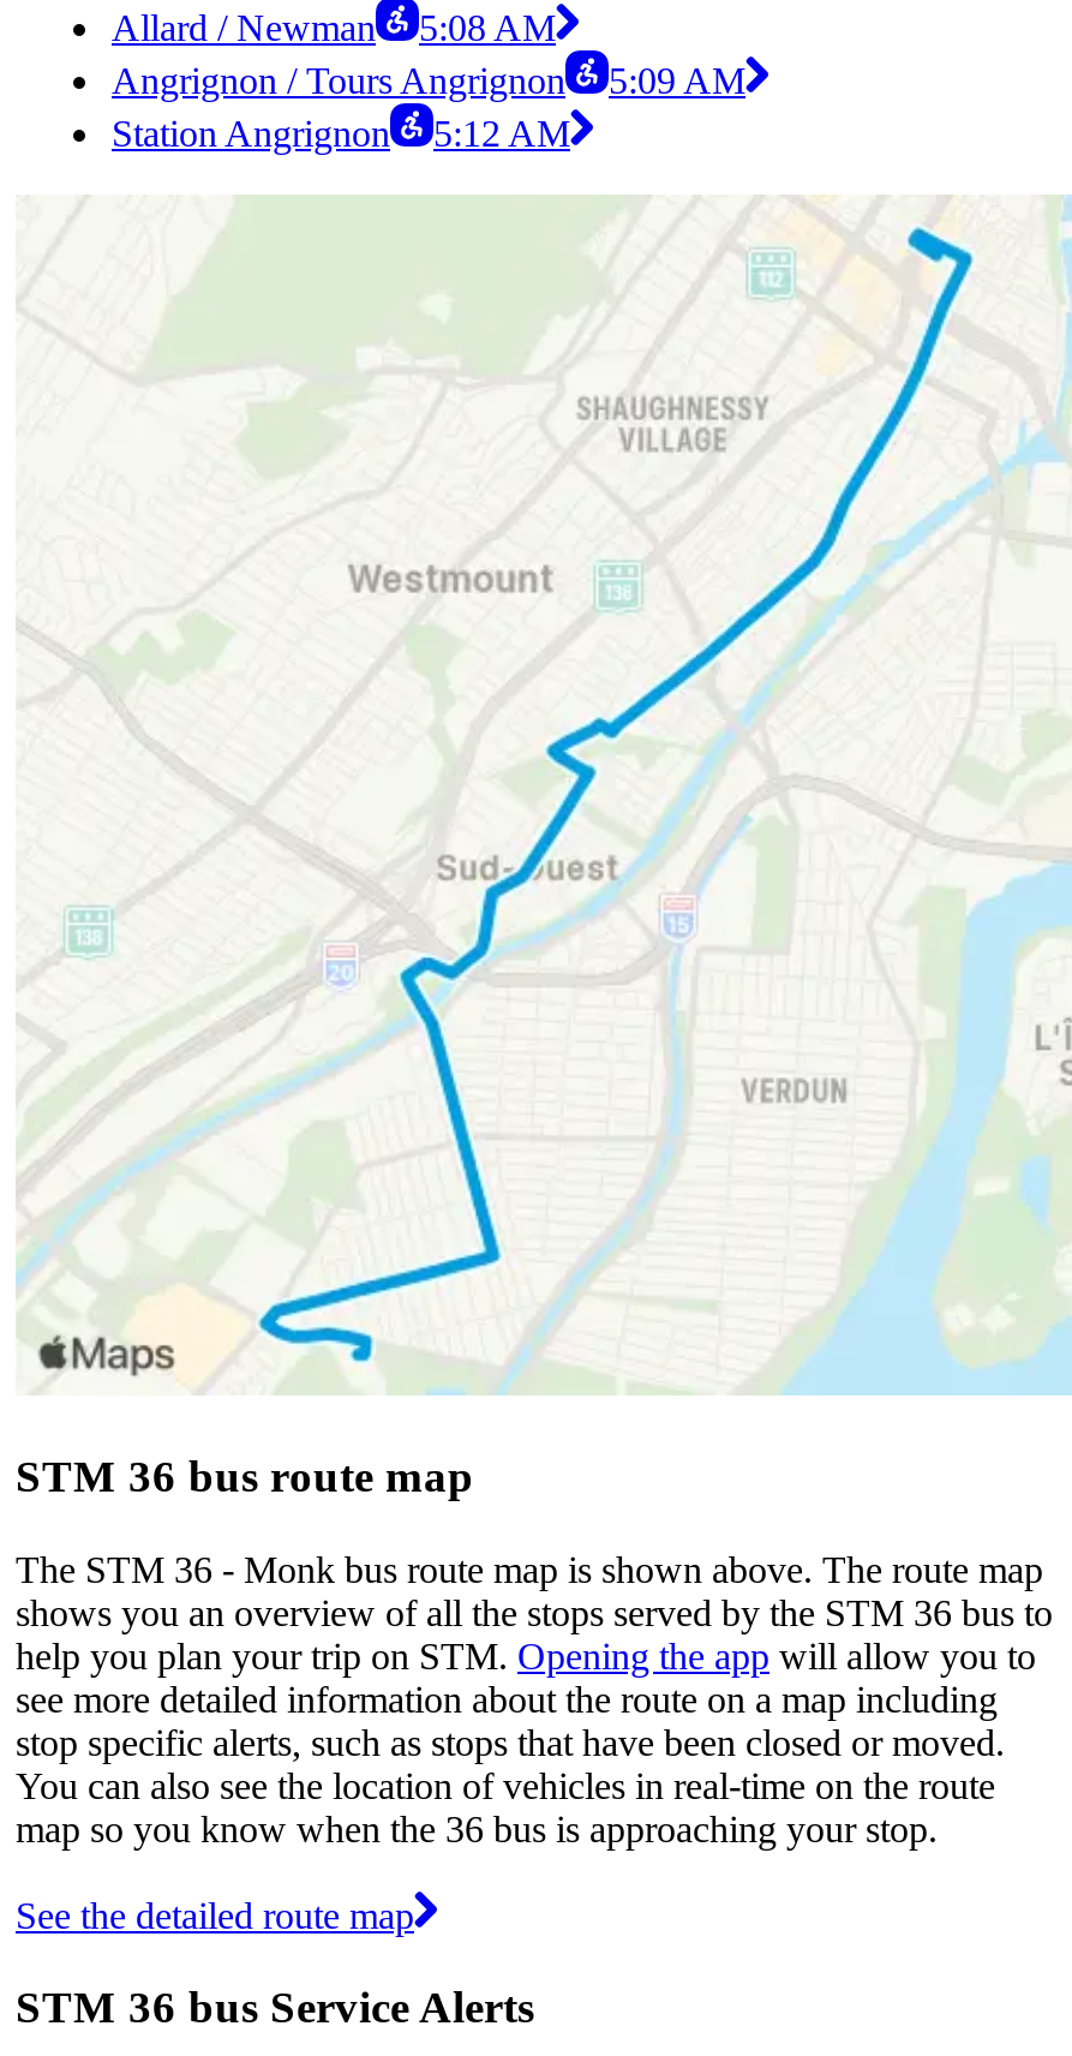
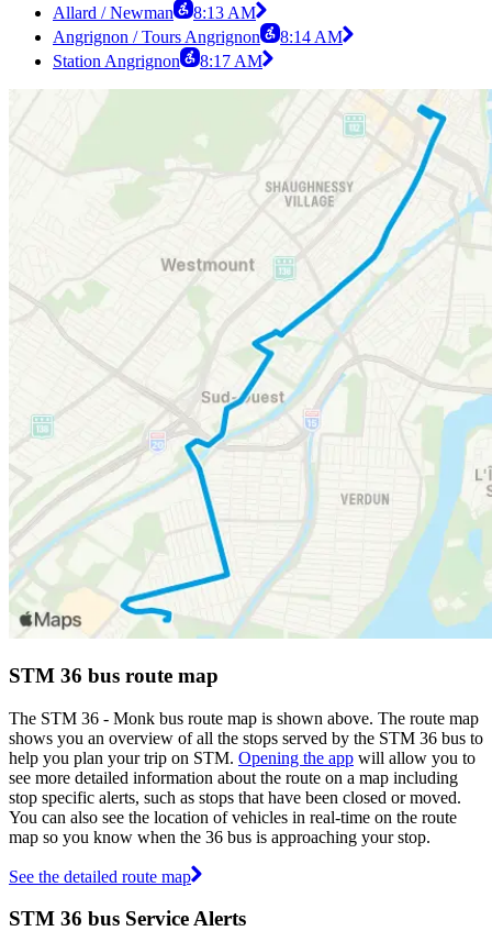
[112,8,556,49] Allard / Newman 5:08 AM -> [53,4,256,22] Allard / Newman 8:13 AM
[112,61,745,101] Angrignon / Tours Angrignon 5:09 AM -> [53,28,343,46] Angrignon / Tours Angrignon 8:14 AM
[112,113,570,154] Station Angrignon 5:12 AM -> [53,52,262,71] Station Angrignon 8:17 AM

